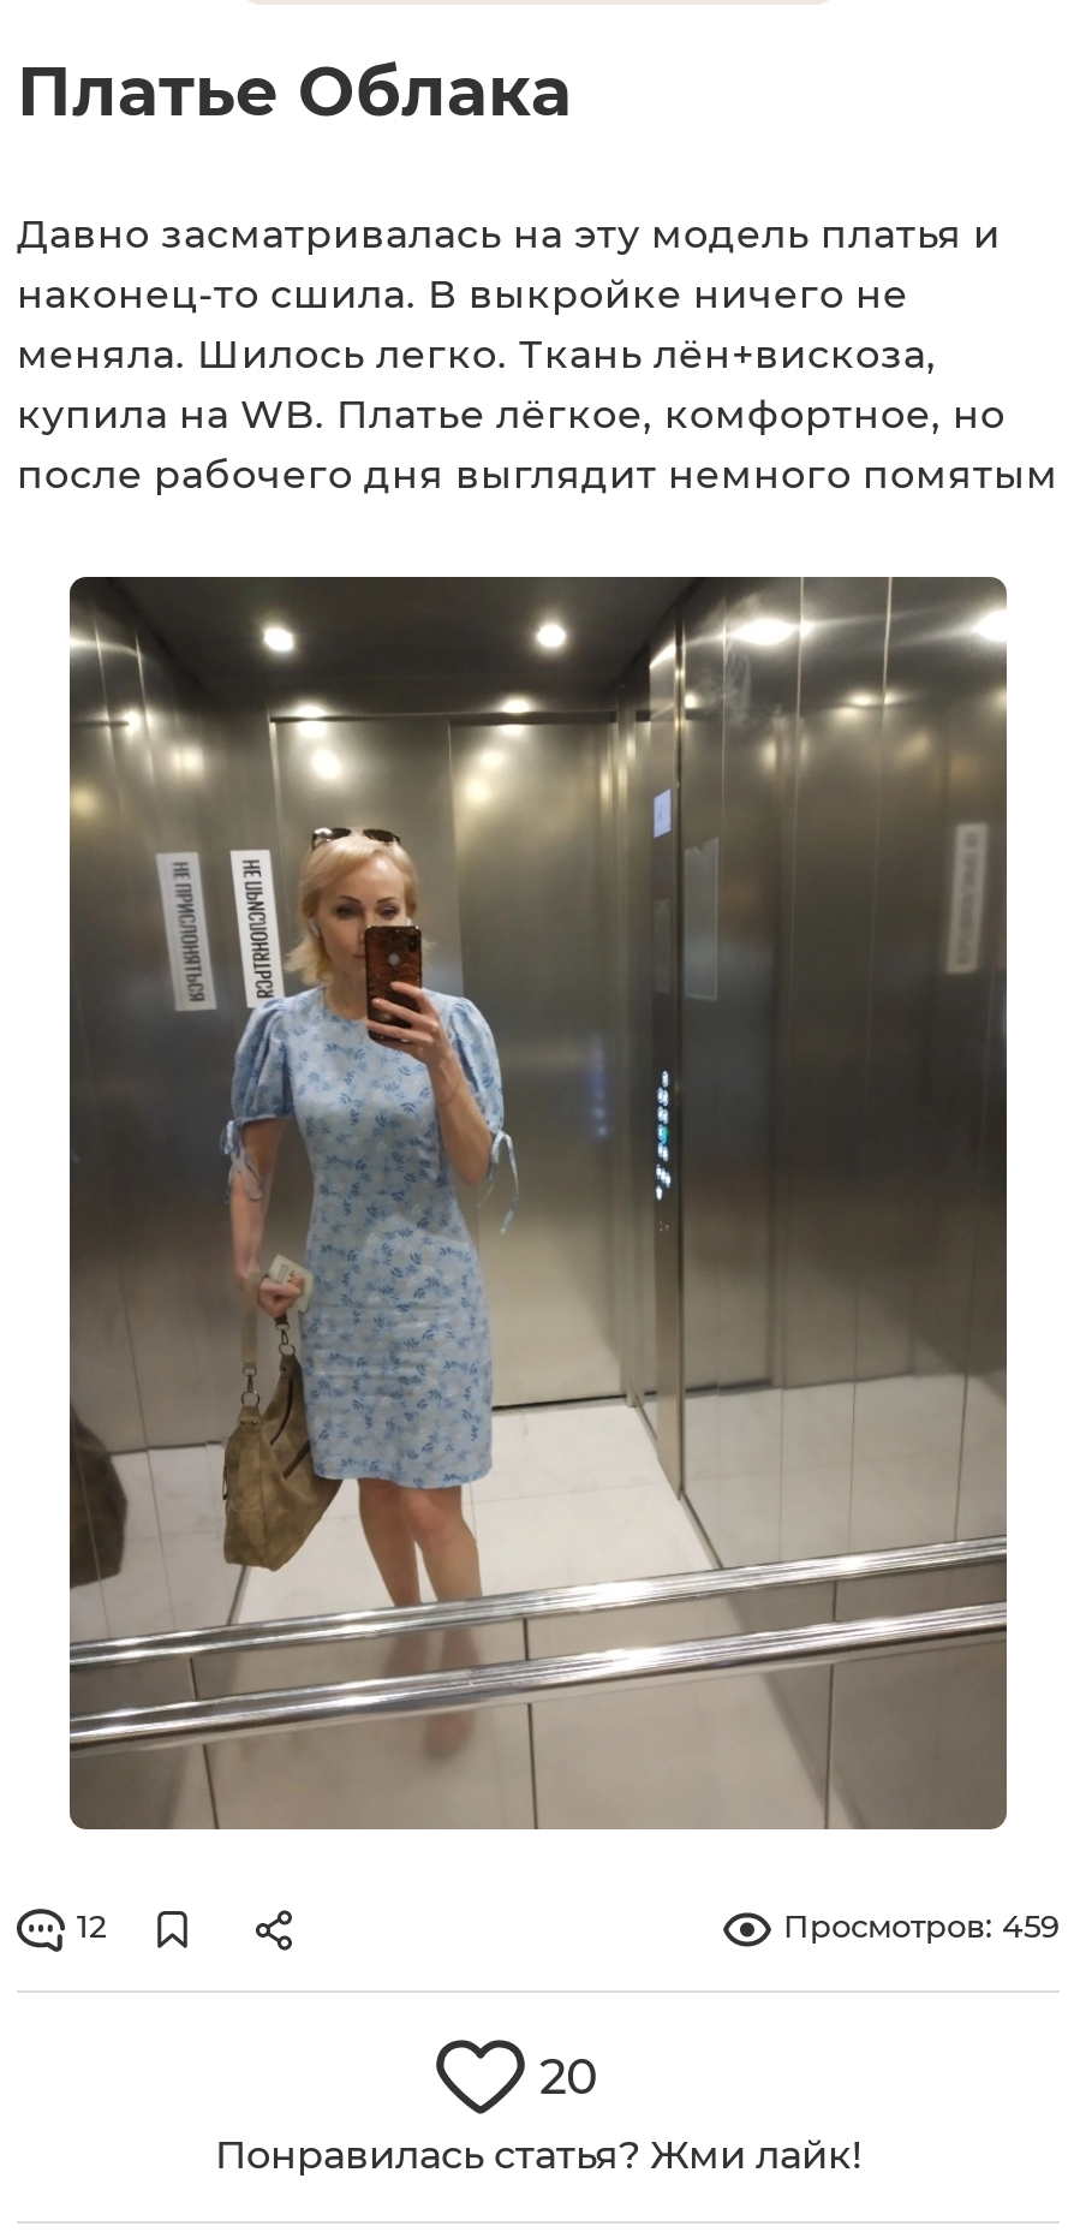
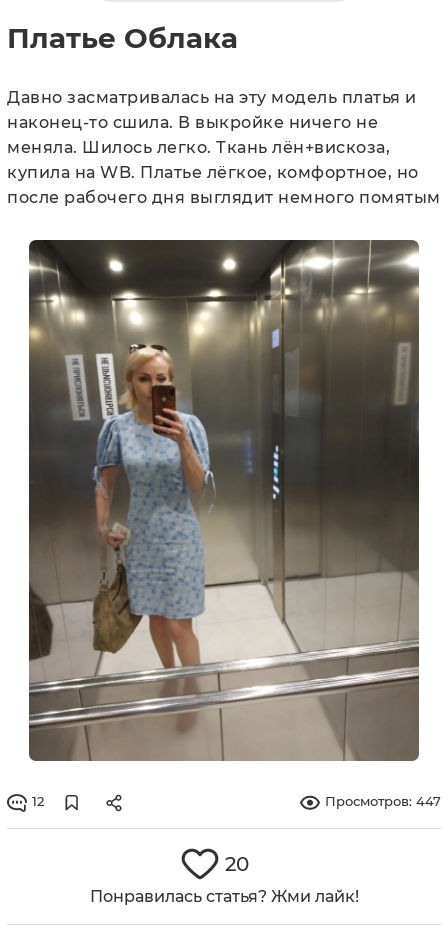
[783,1907,1060,1946] Просмотров: 459 -> [325,793,441,809] Просмотров: 447

